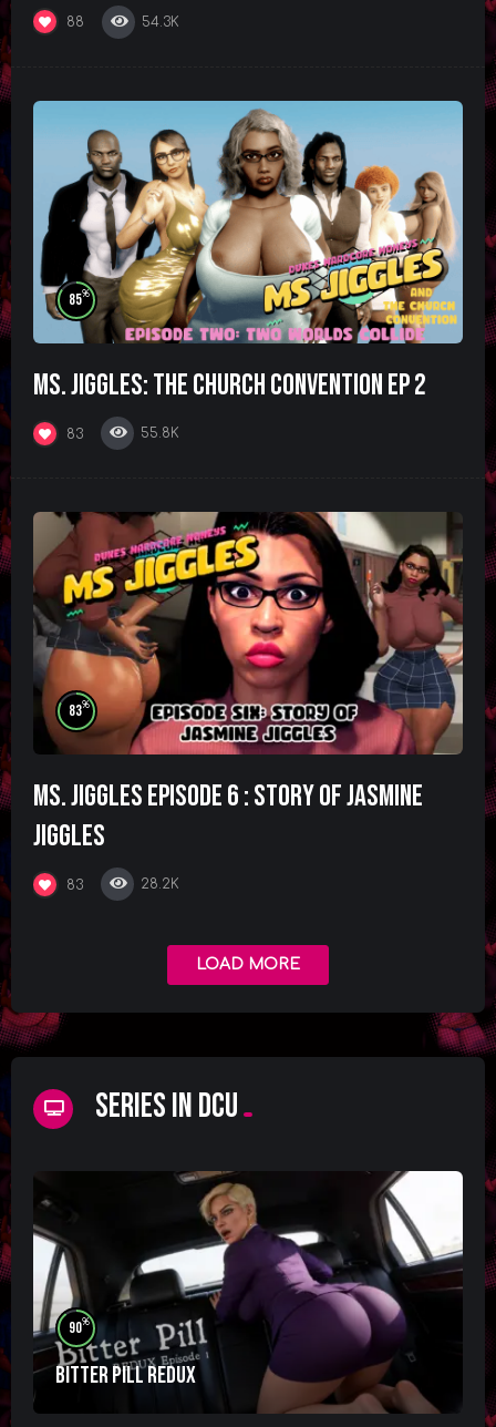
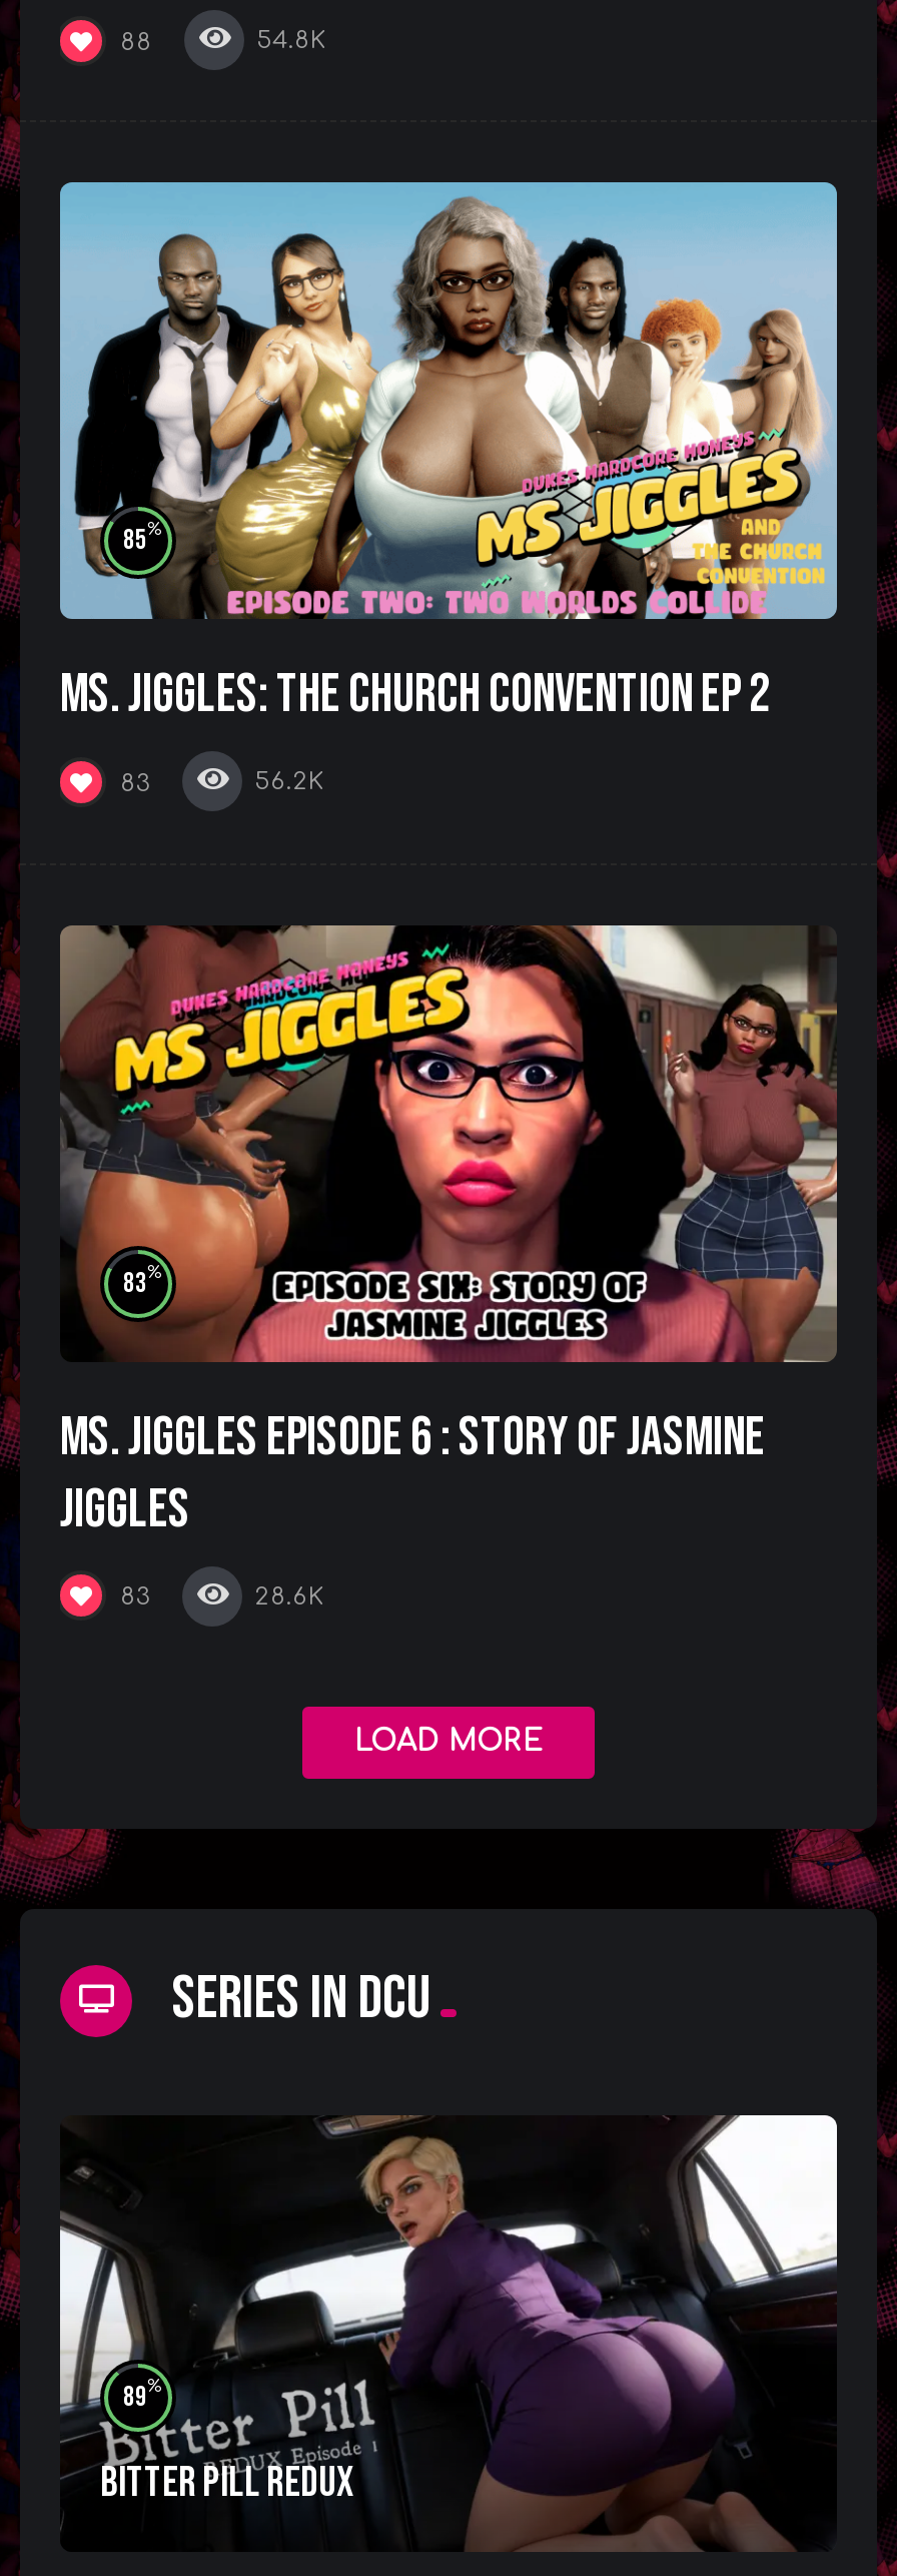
[142,14,179,30] 54.3K -> [256,26,326,54] 54.8K
[141,426,179,441] 55.8K -> [254,768,324,796] 56.2K
[141,877,179,892] 28.2K -> [254,1582,324,1610] 28.6K
[68,1318,89,1337] 90% -> [123,2378,161,2414] 89%

